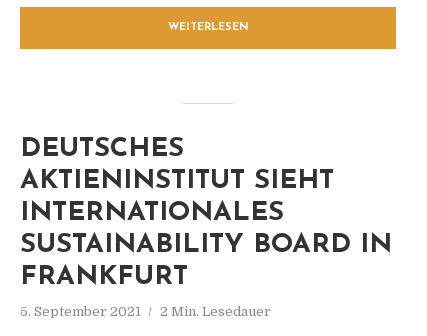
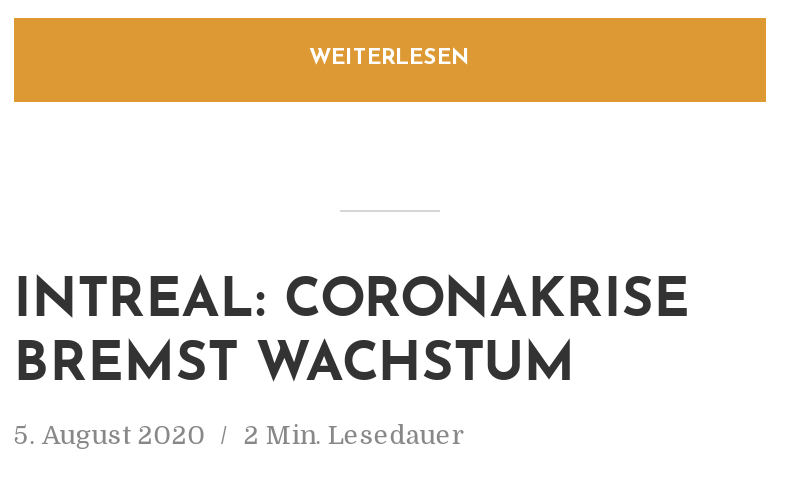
[20,136,392,291] DEUTSCHES | AKTIENINSTITUT SIEHT | INTERNATIONALES | SUSTAINABILITY BOARD IN | FRANKFURT -> [14,276,690,394] INTREAL: CORONAKRISE | BREMST WACHSTUM
[20,304,271,319] 5. September 2021 2 Min. Lesedauer -> [14,420,466,450] 5. August 2020 2 Min. Lesedauer

